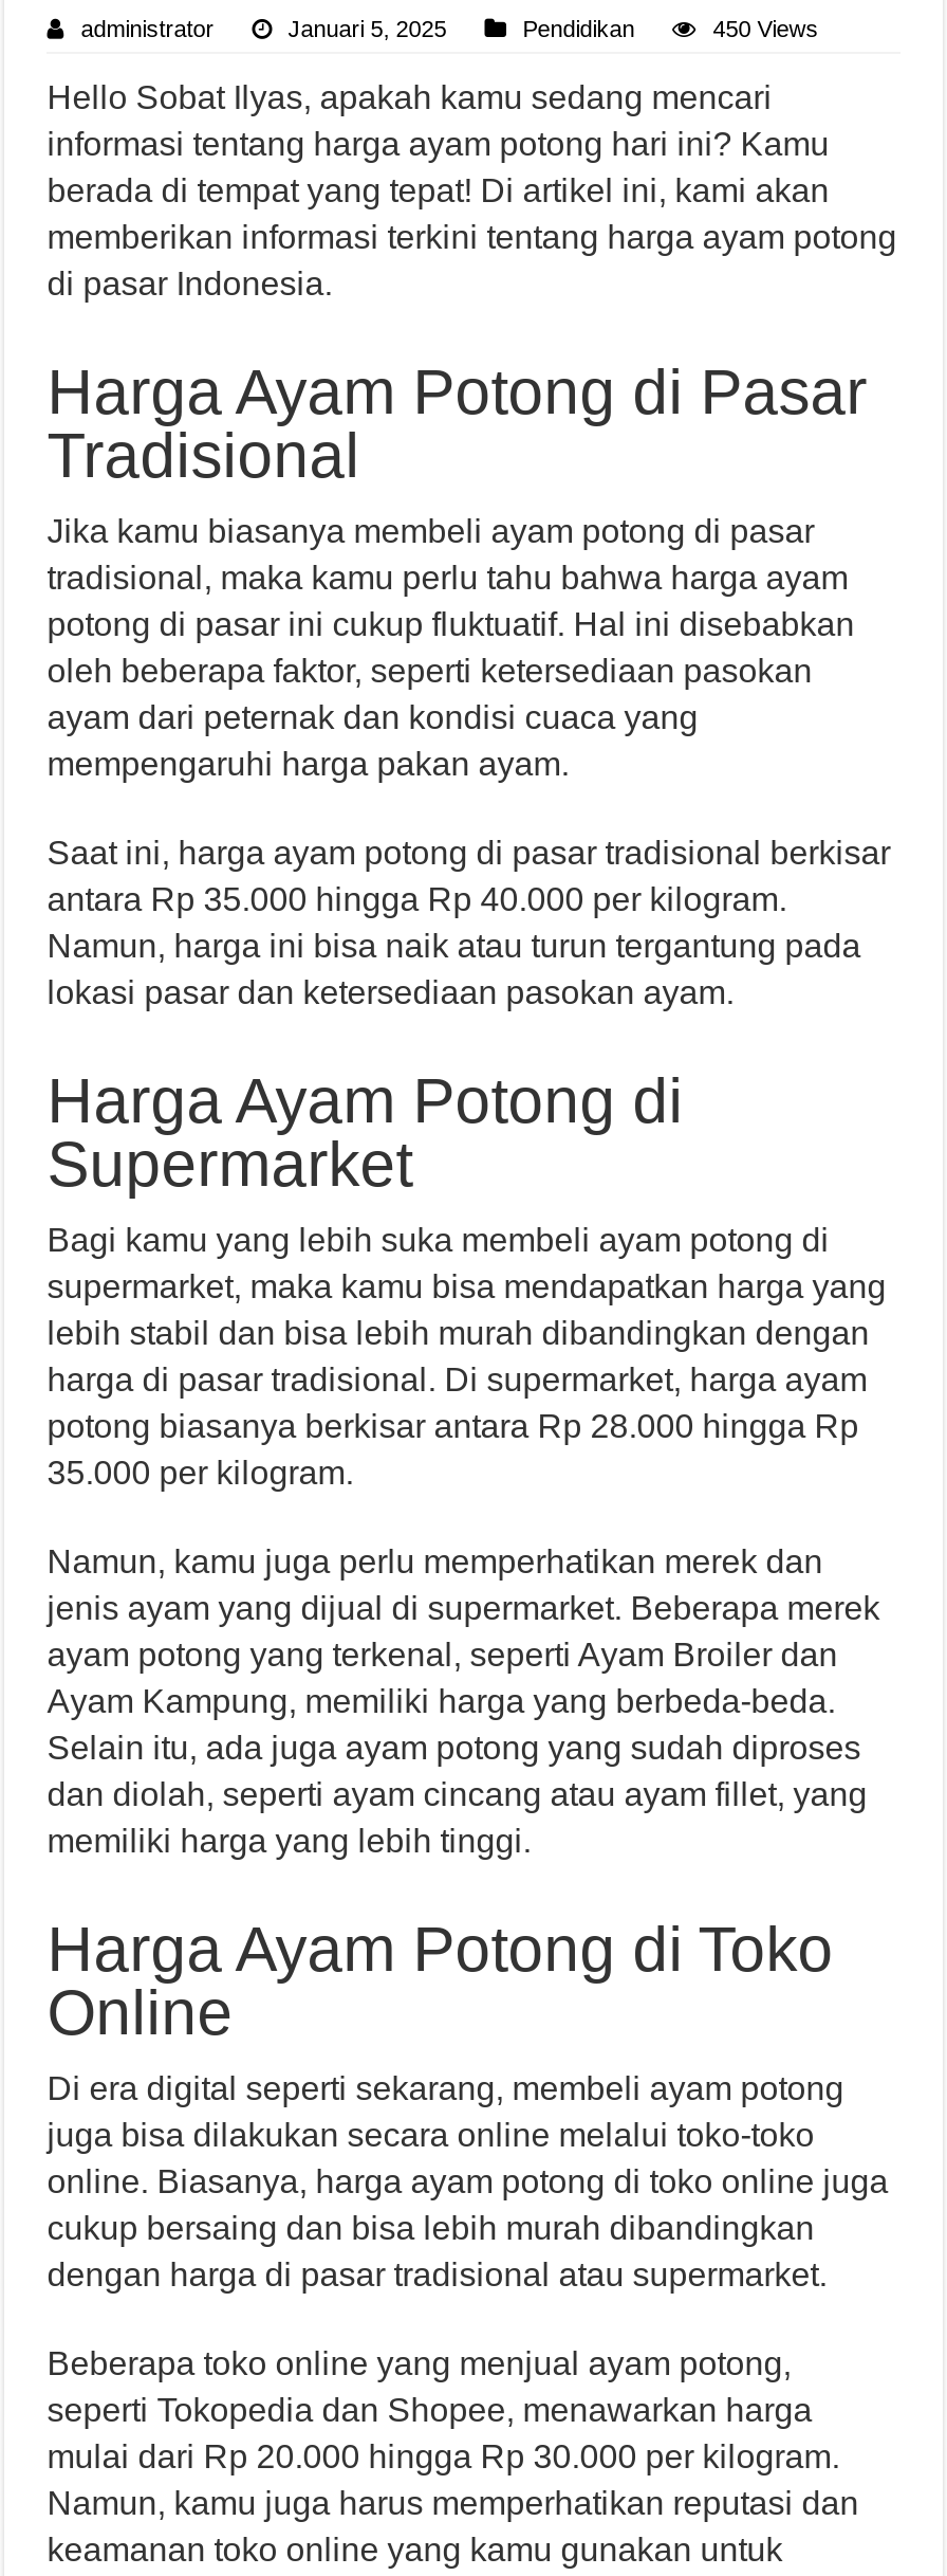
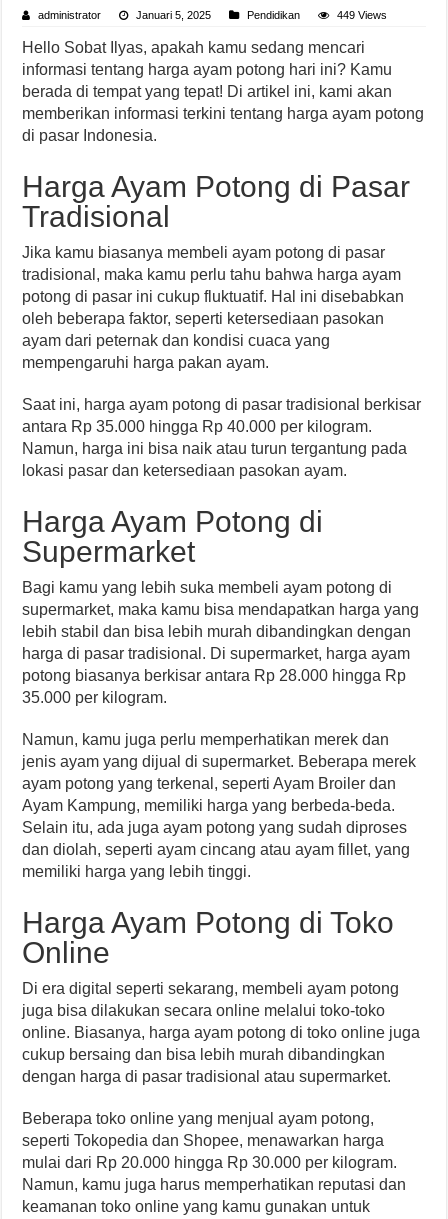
[713,16,818,41] 450 Views -> [337,9,387,21] 449 Views

